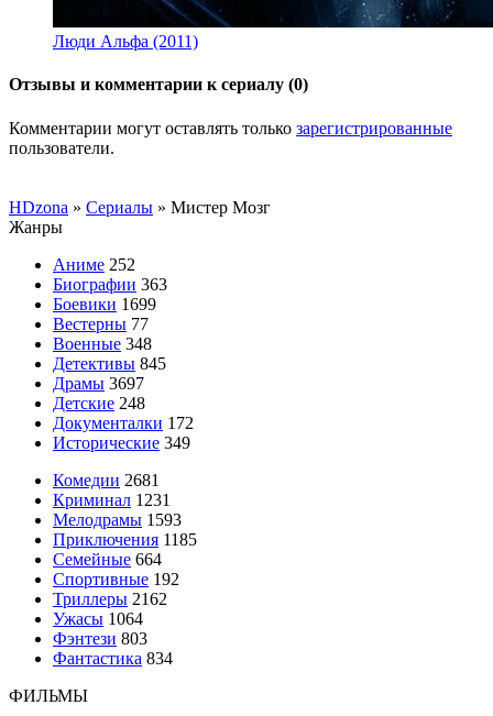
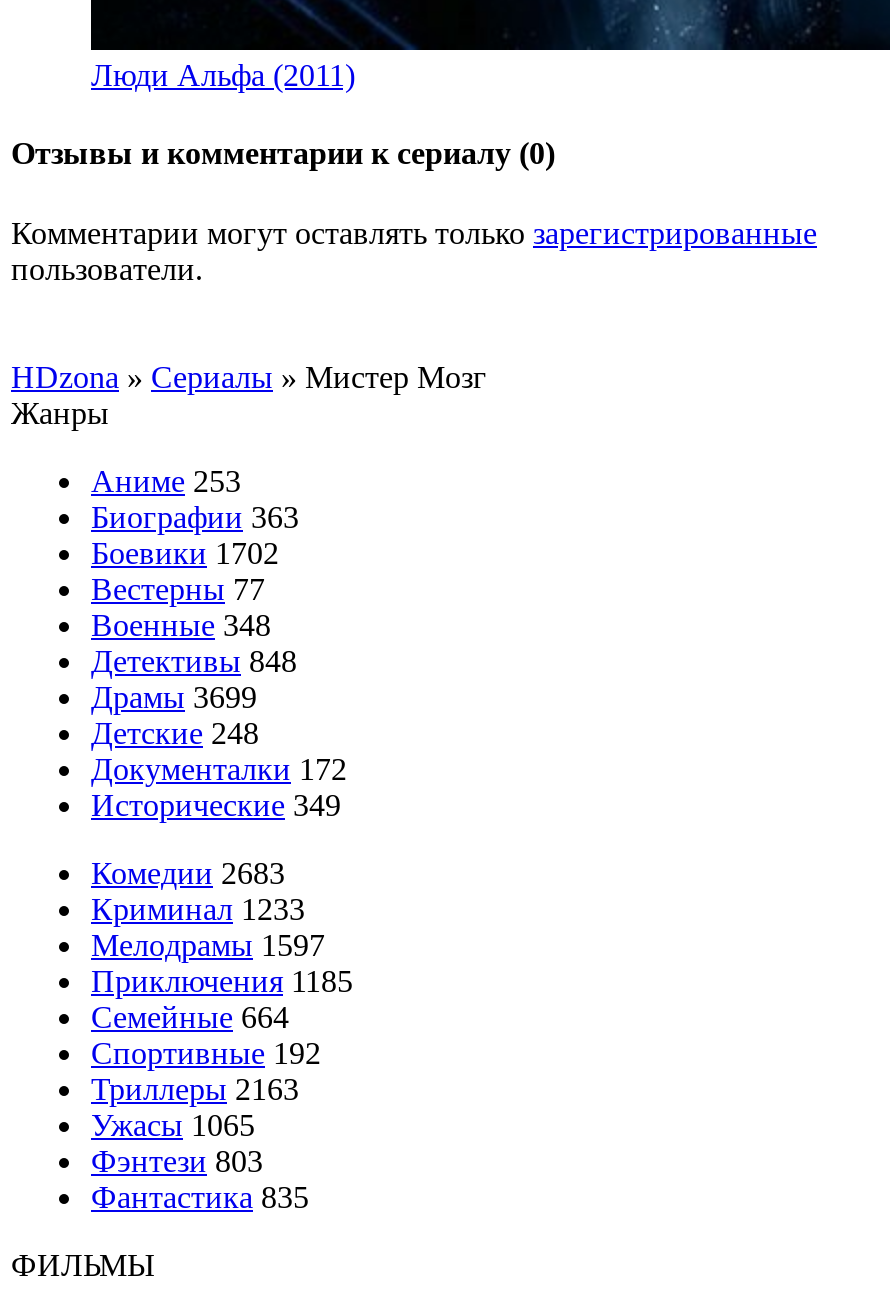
[53,255,135,274] Аниме 252 -> [91,463,241,497] Аниме 253
[53,294,156,313] Боевики 1699 -> [91,535,279,569] Боевики 1702
[53,354,166,373] Детективы 845 -> [91,643,297,677] Детективы 848
[53,374,144,392] Драмы 3697 -> [91,679,257,713] Драмы 3699
[53,470,160,489] Комедии 2681 -> [91,855,285,889] Комедии 2683
[53,490,171,509] Криминал 1231 -> [91,891,305,925] Криминал 1233
[53,510,182,529] Мелодрамы 1593 -> [91,927,325,961] Мелодрамы 1597
[53,589,167,608] Триллеры 2162 -> [91,1071,299,1105] Триллеры 2163
[53,609,143,628] Ужасы 1064 -> [91,1107,255,1141] Ужасы 1065
[53,649,173,667] Фантастика 834 -> [91,1179,309,1213] Фантастика 835

